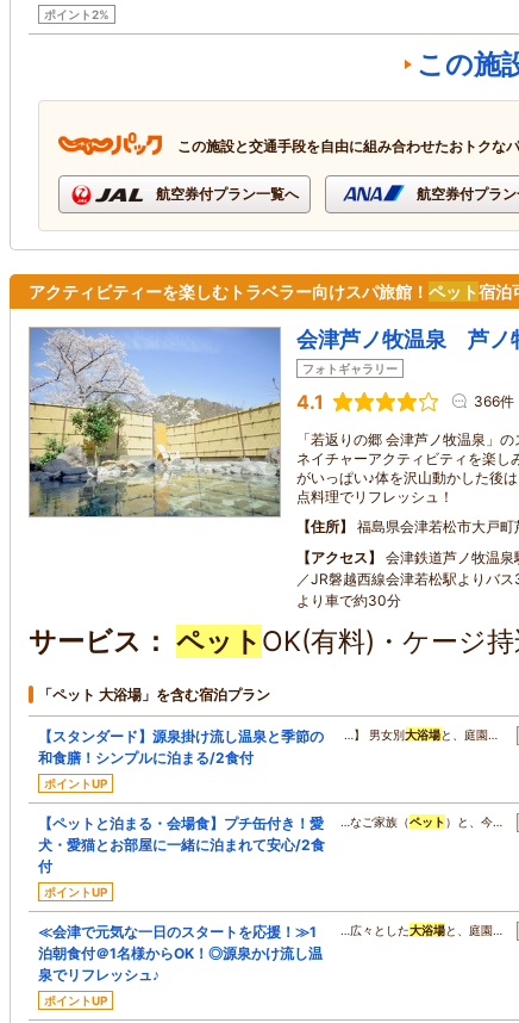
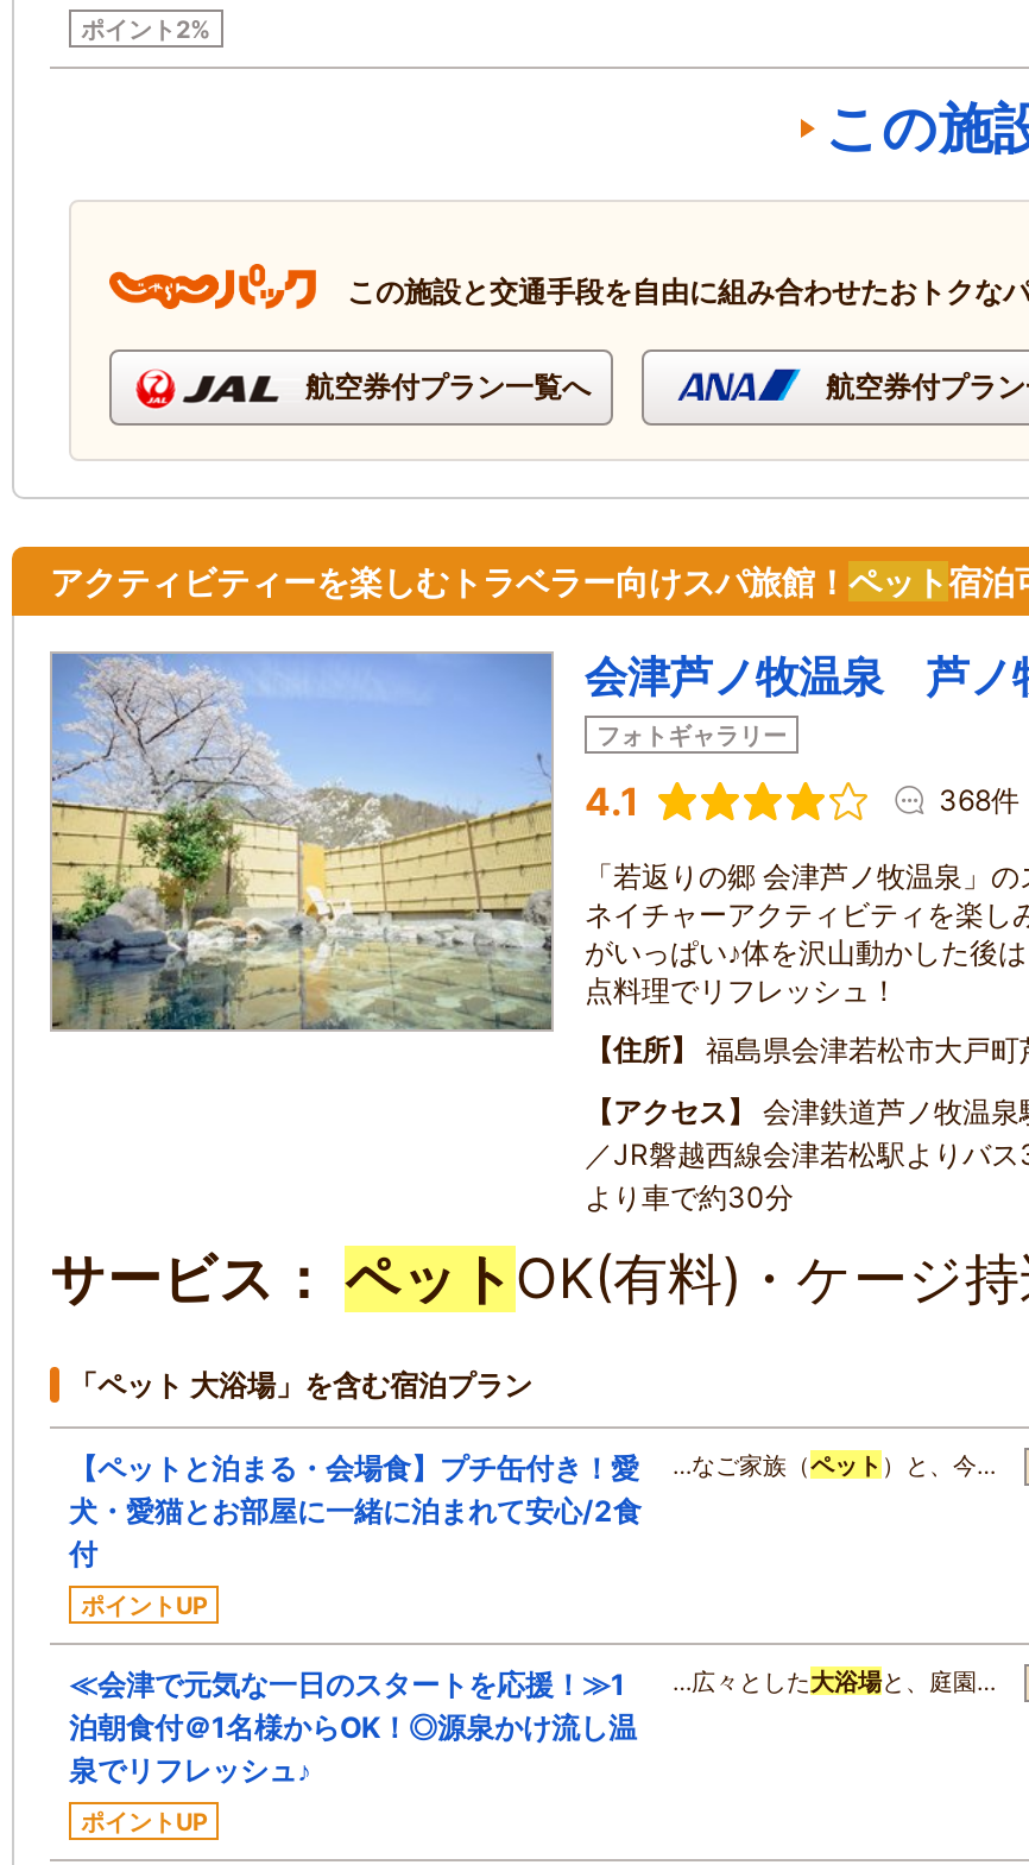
[474,393,514,411] 366件 -> [939,783,1019,819] 368件
[38,728,324,791] 【スタンダード】源泉掛け流し温泉と季節の | 和食膳！シンプルに泊まる/2食付 | ポイントUP -> none
[345,728,498,742] …】 男女別大浴場と、庭園… -> none

